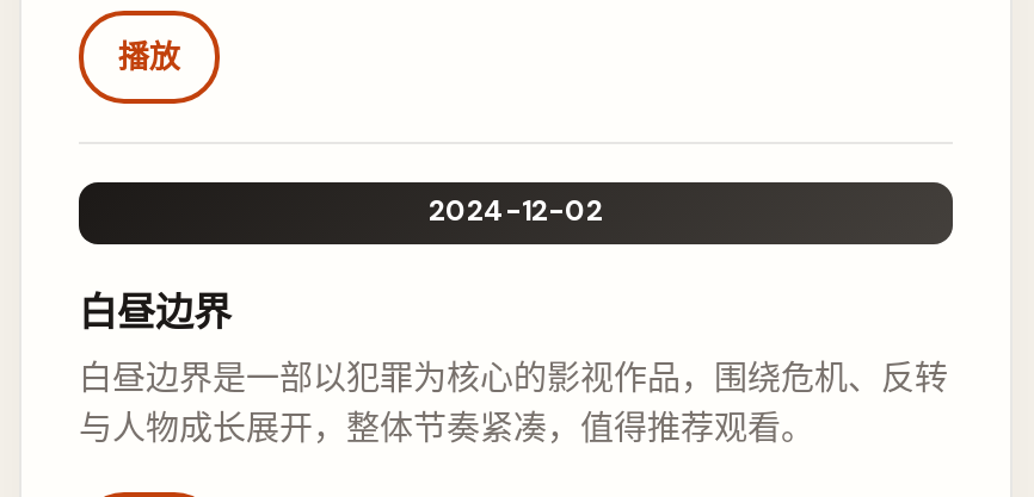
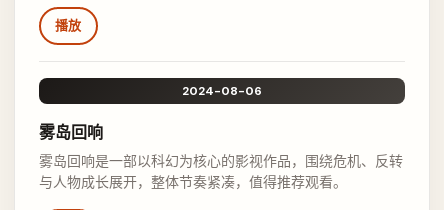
[429,193,603,231] 2024-12-02 -> [182,82,262,98] 2024-08-06
[79,287,948,401] 白昼边界 | 白昼边界是一部以犯罪为核心的影视作品，围绕危机、反转 -> [39,122,403,170] 雾岛回响 | 雾岛回响是一部以科幻为核心的影视作品，围绕危机、反转

